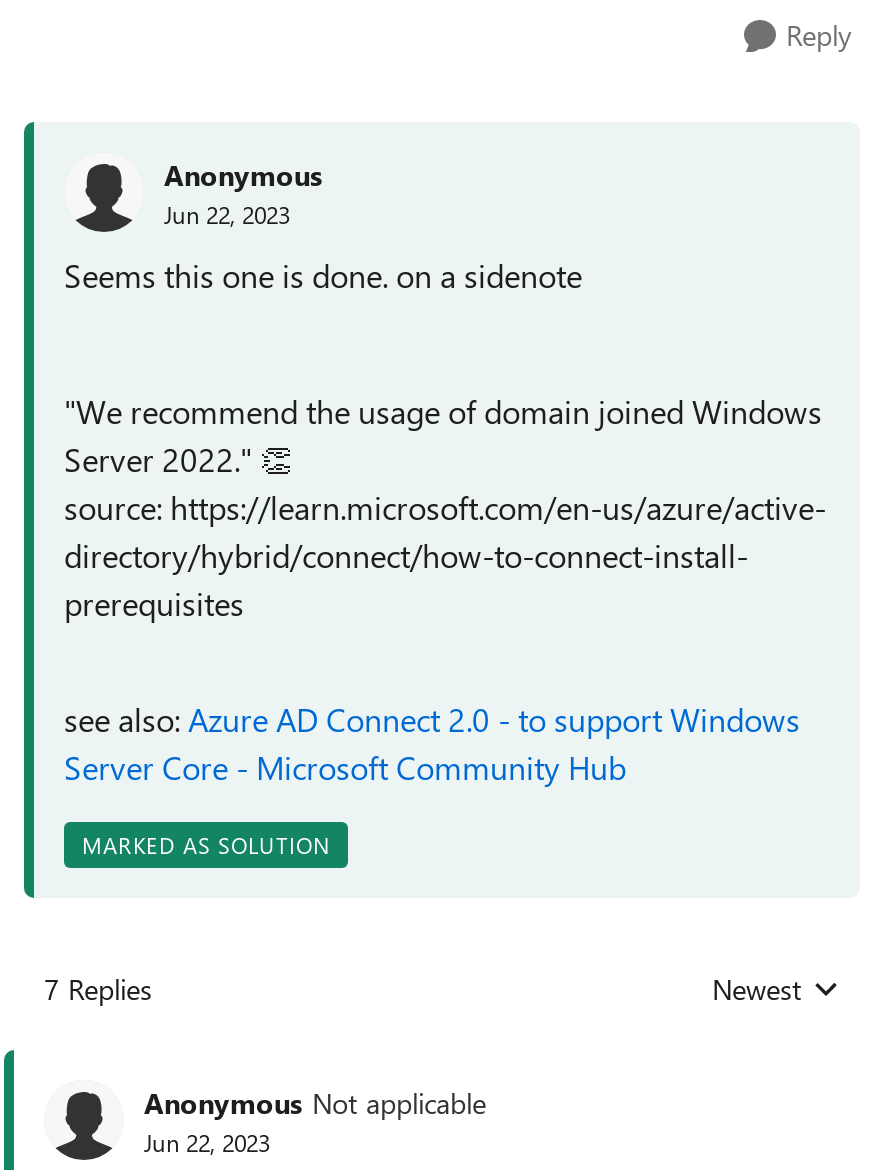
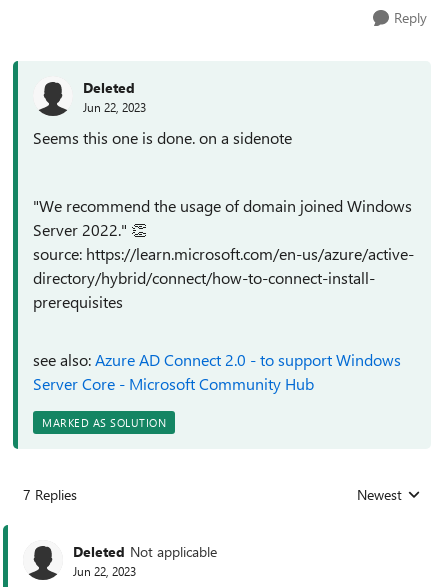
[164,155,322,193] Anonymous -> [83,77,135,96] Deleted
[144,1083,486,1121] Anonymous Not applicable -> [73,541,217,560] Deleted Not applicable

